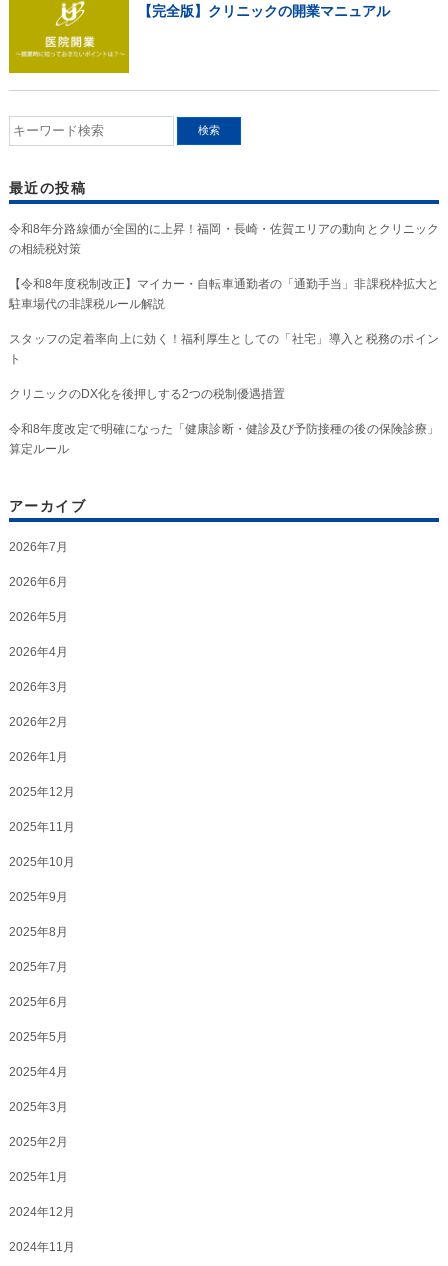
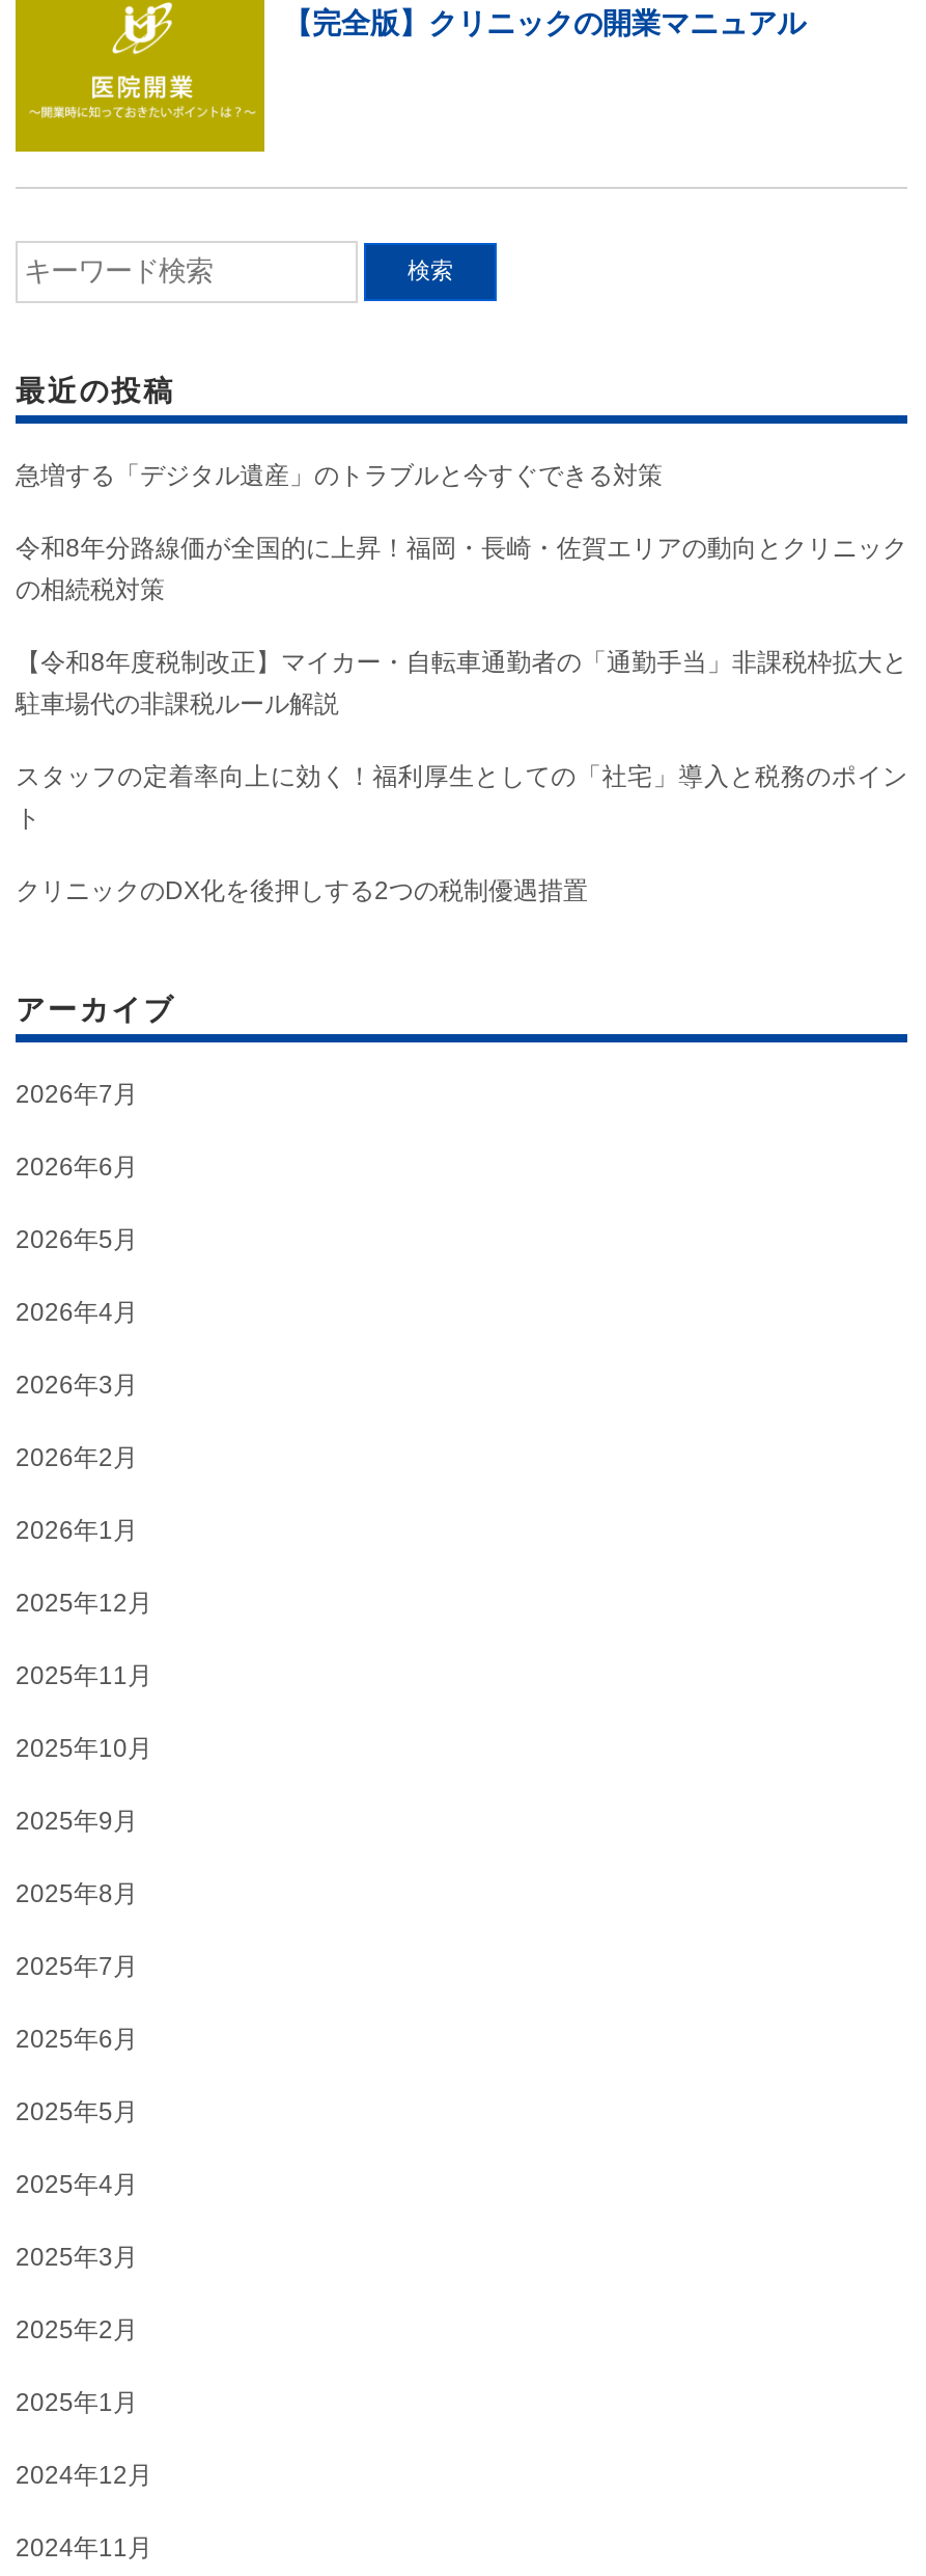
none -> [16,461,663,490] 急増する「デジタル遺産」のトラブルと今すぐできる対策
moved [9,222,439,401] -> [16,533,907,905]: 令和8年分路線価が全国的に上昇！福岡・長崎・佐賀エリアの動向とクリニック | の相続税対策 | 【令和8年度税制改正】マイカー・自転車通勤者の「通勤手当」非課税枠拡大と | 駐車場代の非課税ルール解説 | スタッフの定着率向上に効く！福利厚生としての「社宅」導入と税務のポイン | ト | クリニックのDX化を後押しする2つの税制優遇措置
[9,422,439,456] 令和8年度改定で明確になった「健康診断・健診及び予防接種の後の保険診療」 | 算定ルール -> none

